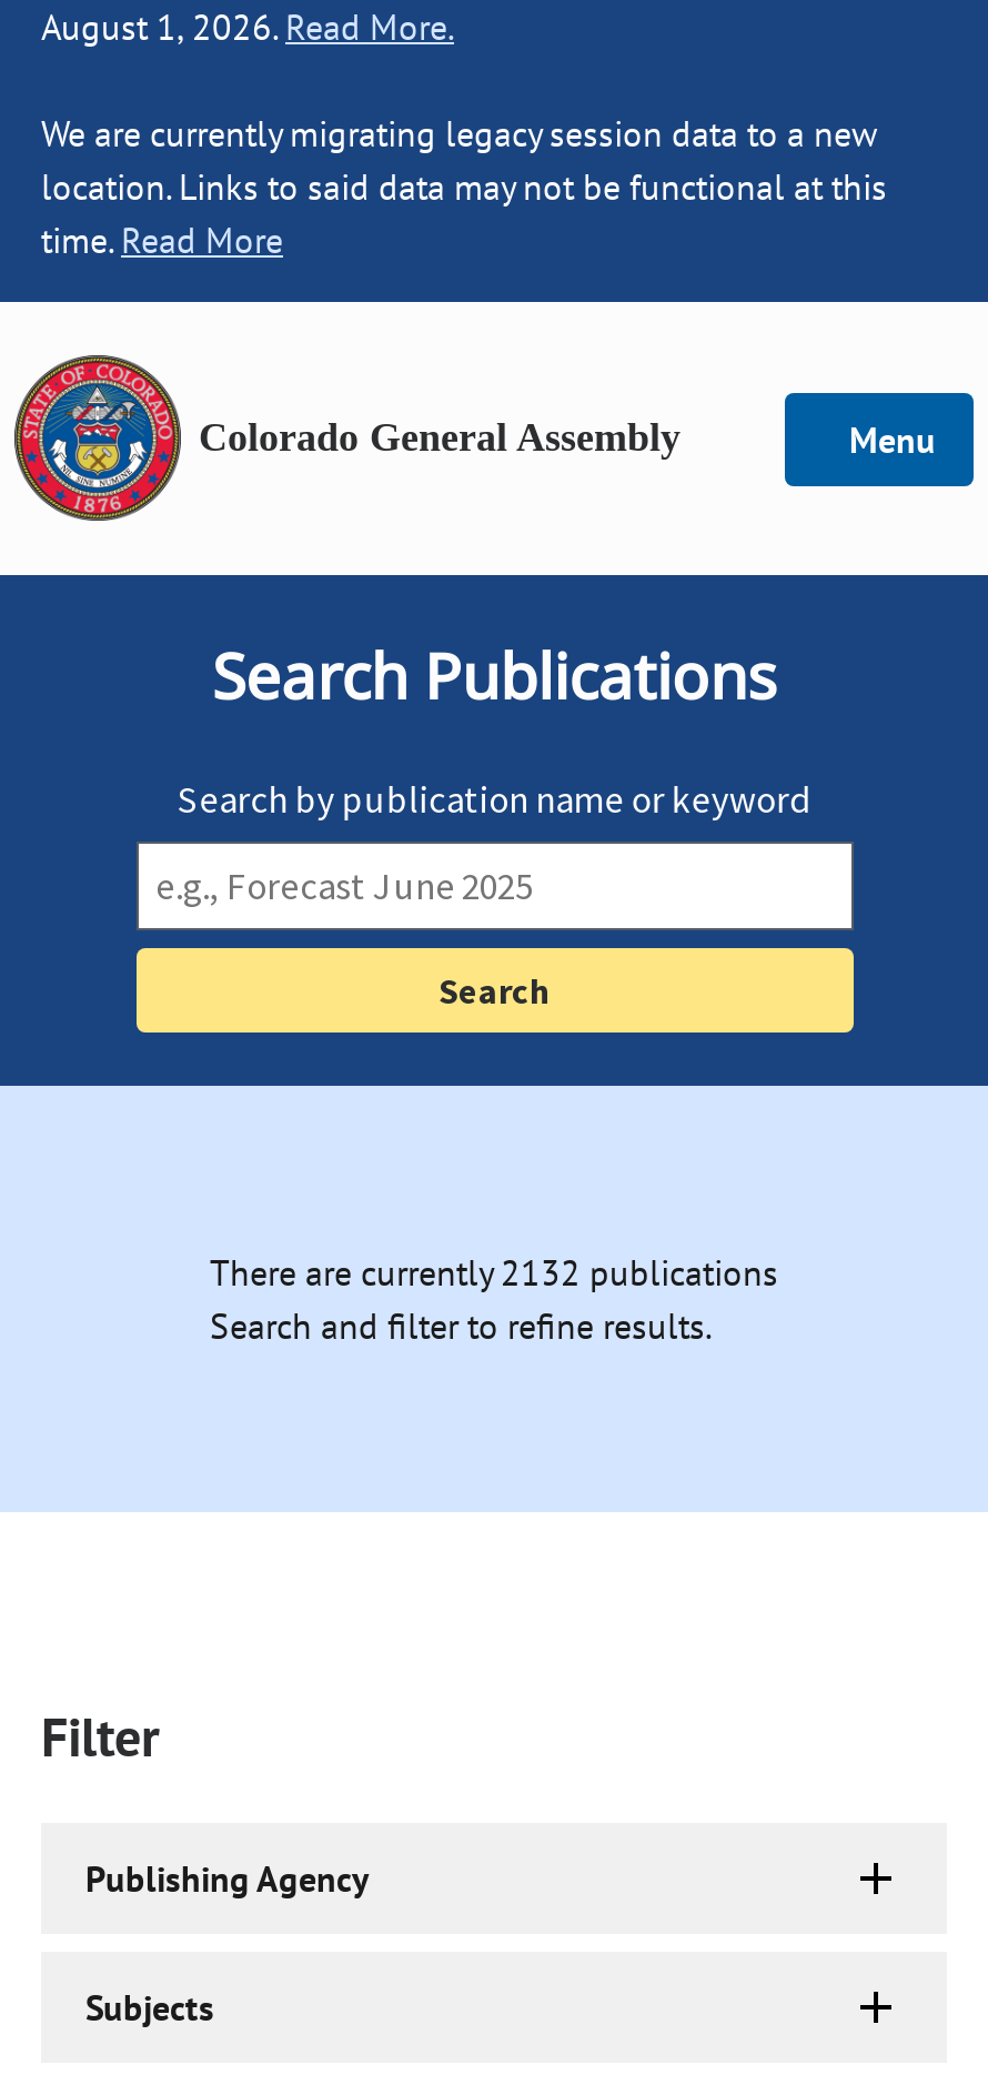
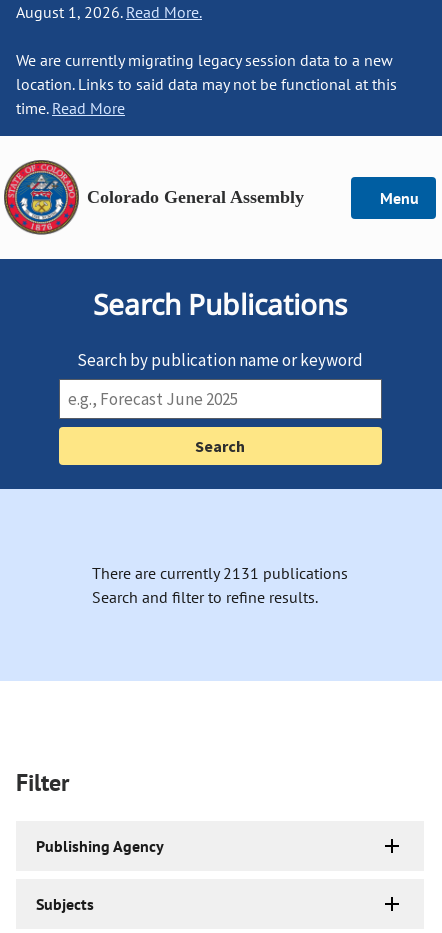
[210,1250,778,1295] There are currently 2132 publications -> [92,563,348,583] There are currently 2131 publications

